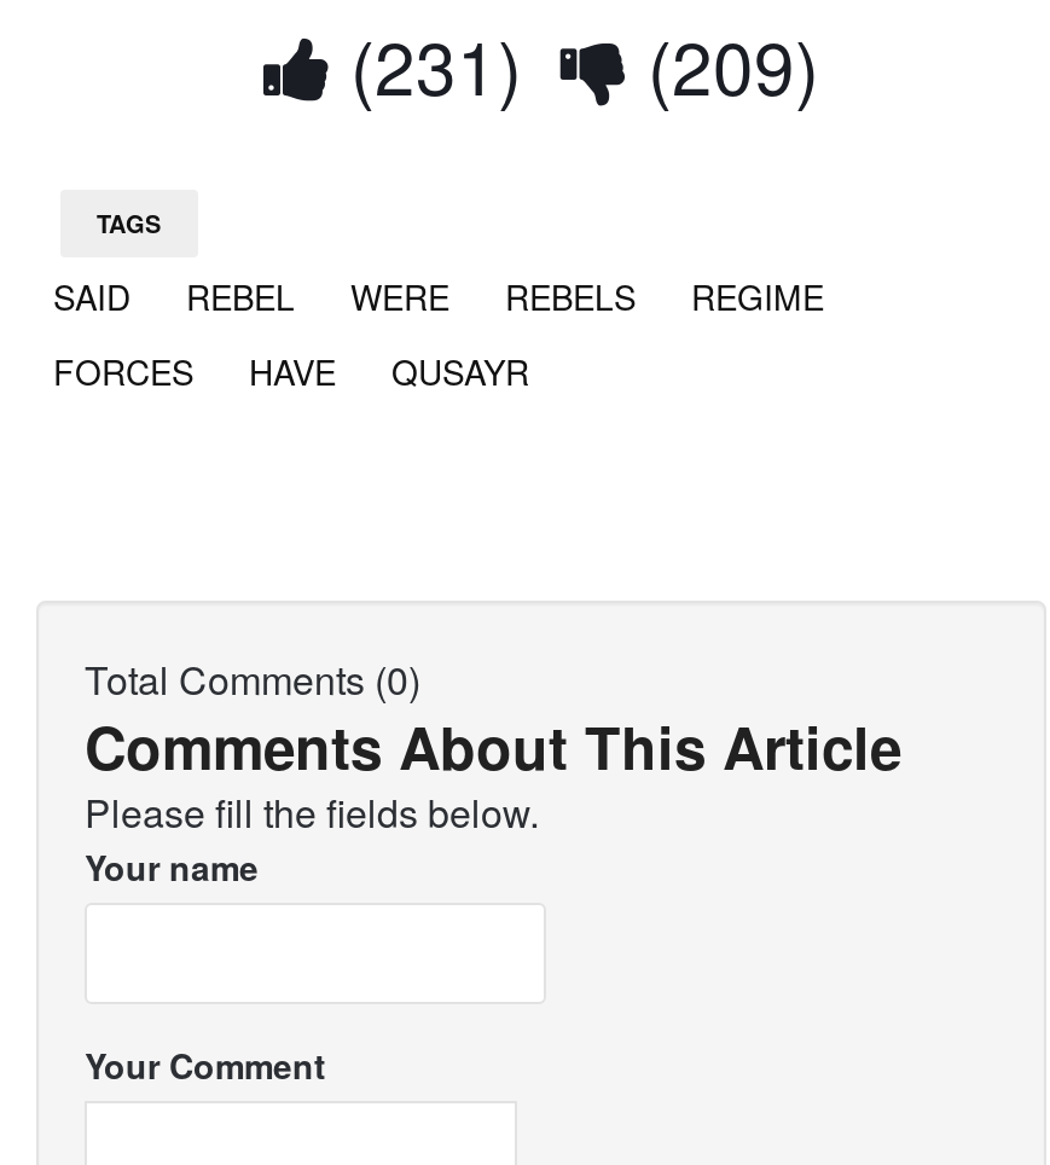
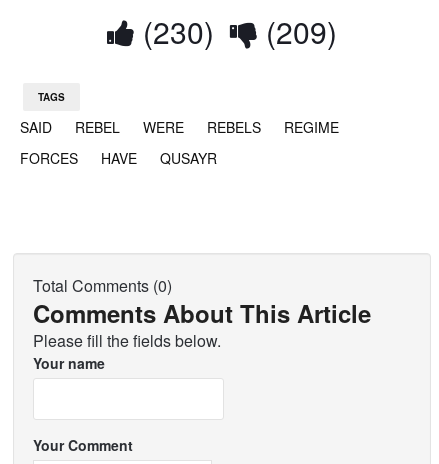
[331,12,819,116] (231) (209) -> [135,10,337,53] (230) (209)

